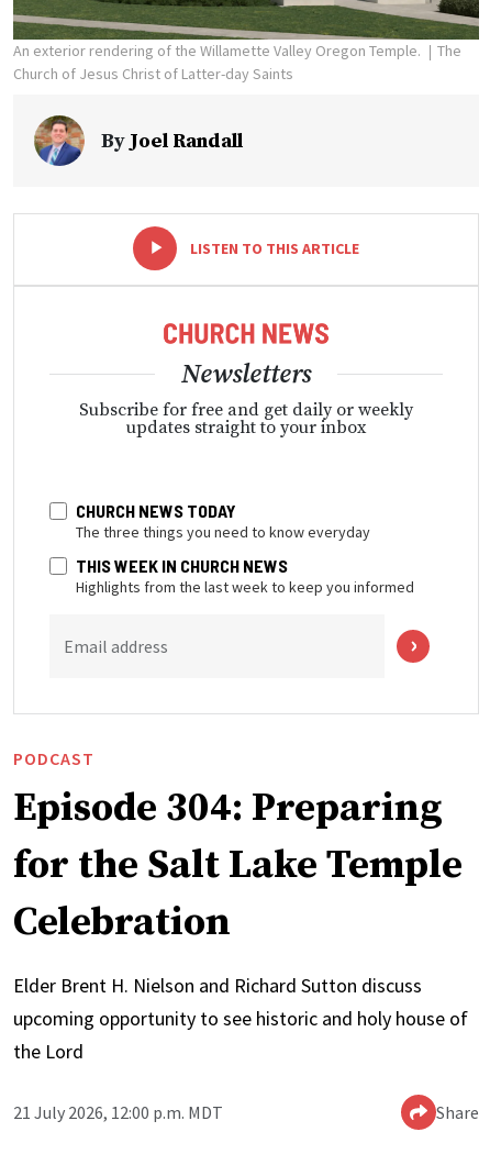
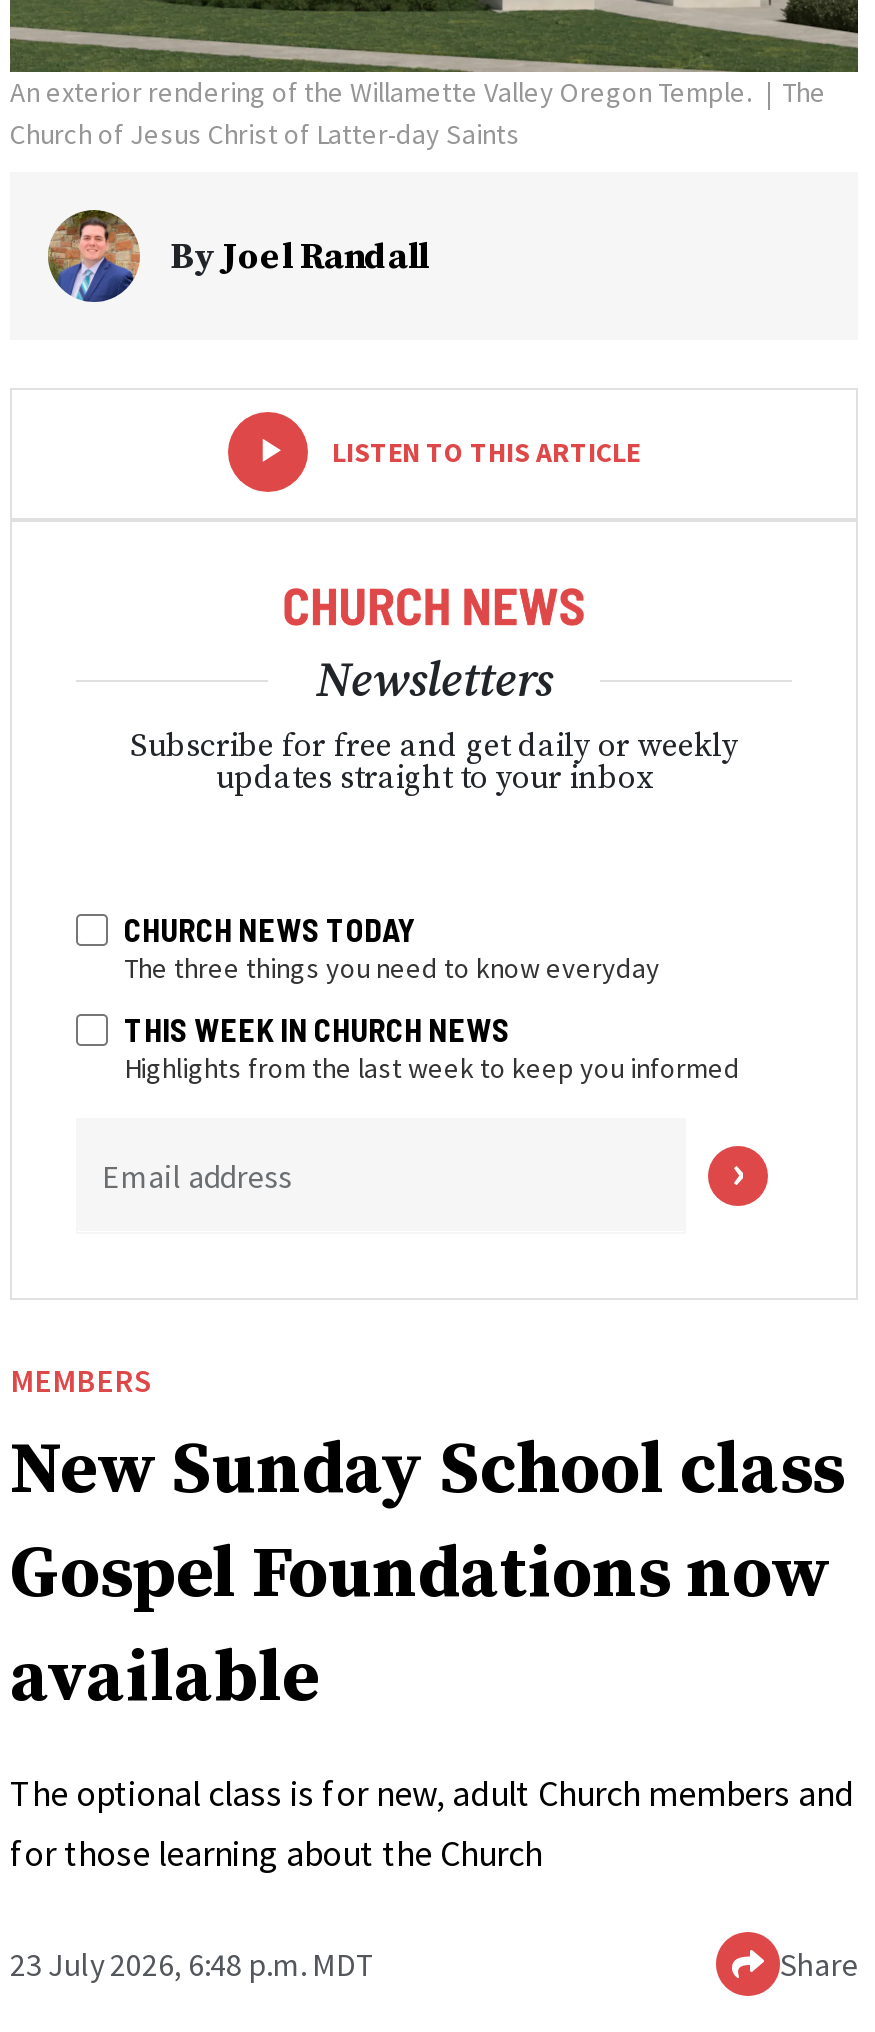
[13,747,463,947] PODCAST | Episode 304: Preparing | for the Salt Lake Temple | Celebration -> [10,1359,844,1723] MEMBERS | New Sunday School class | Gospel Foundations now | available
[13,972,468,1063] Elder Brent H. Nielson and Richard Sutton discuss | upcoming opportunity to see historic and holy house of | the Lord -> [10,1769,854,1875] The optional class is for new, adult Church members and | for those learning about the Church
[13,1101,223,1123] 21 July 2026, 12:00 p.m. MDT -> [10,1943,376,1983] 23 July 2026, 6:48 p.m. MDT

